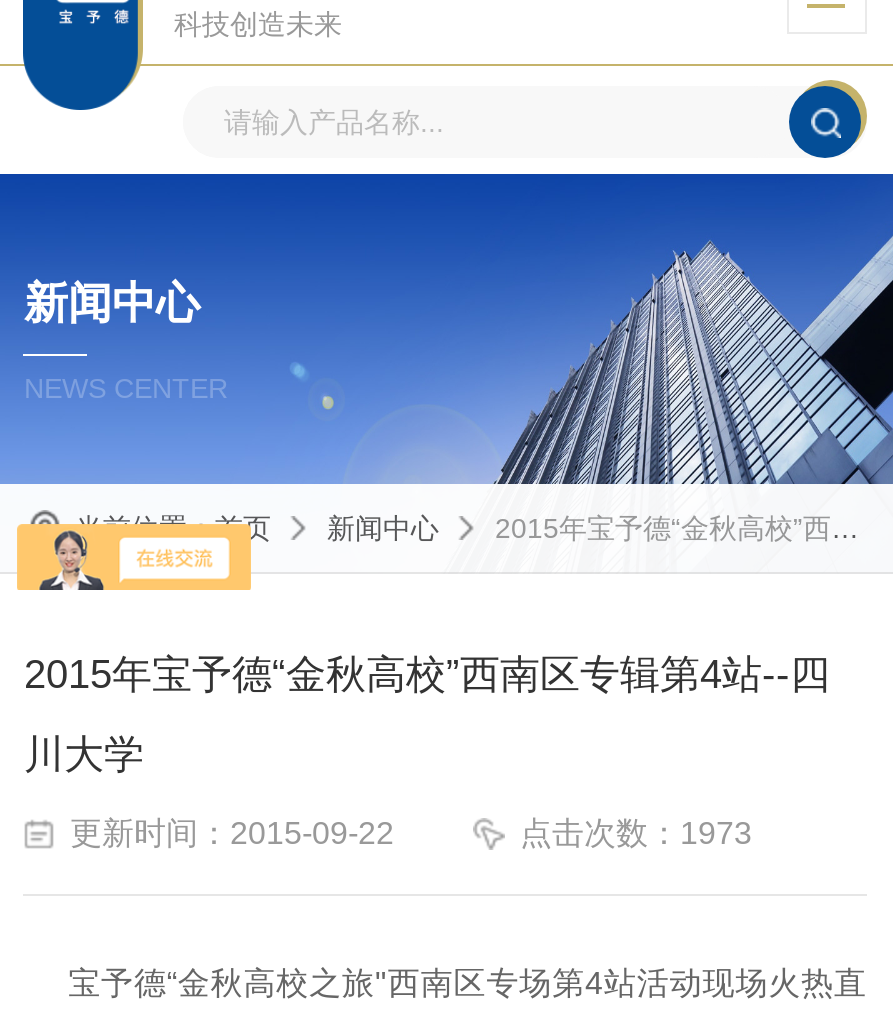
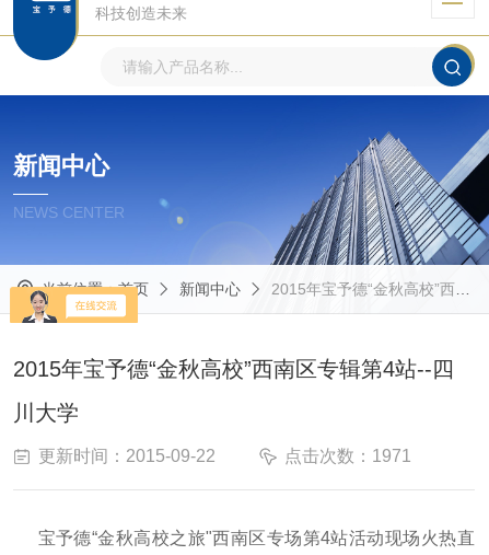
[520,816,752,850] 点击次数：1973 -> [285,447,412,465] 点击次数：1971

